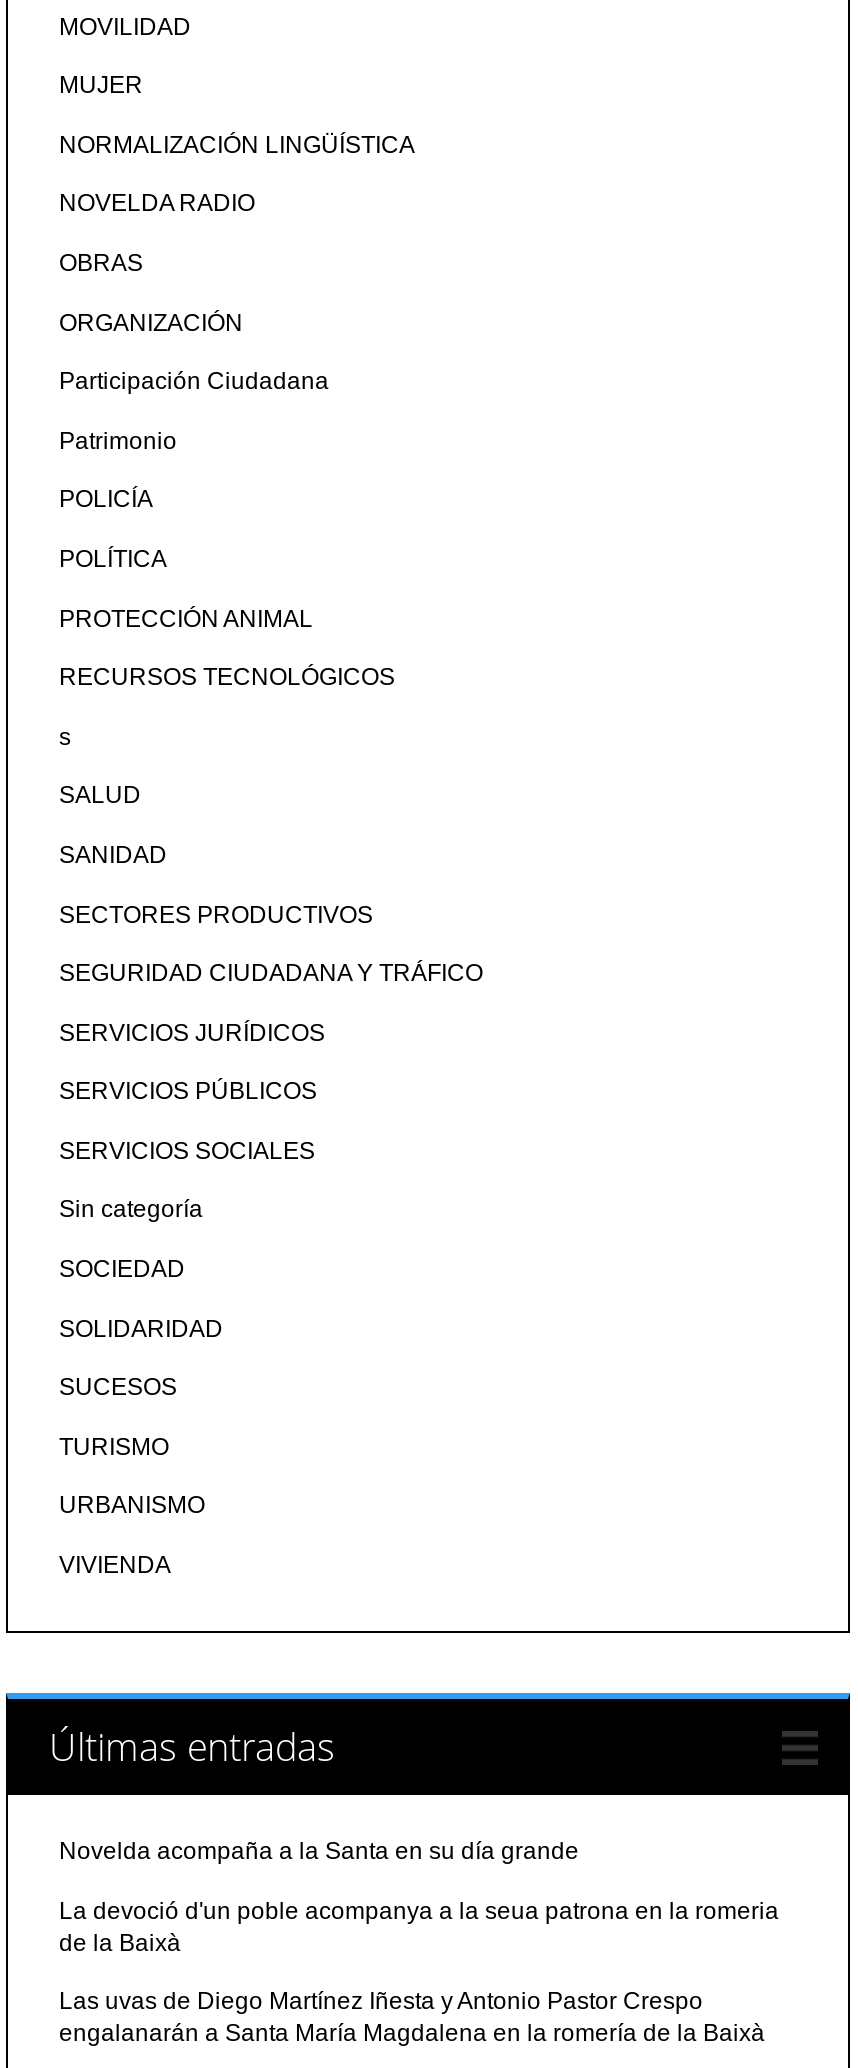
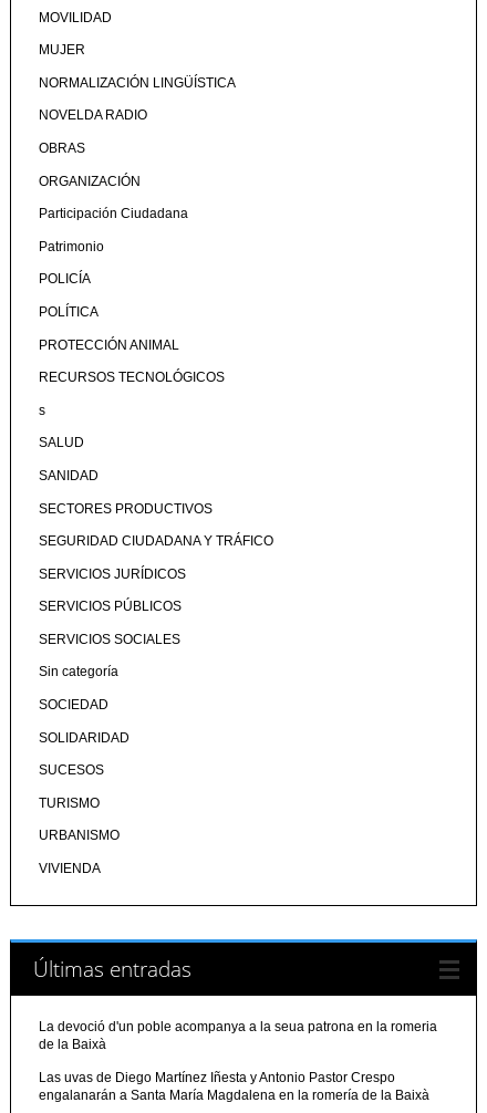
[59,1837,579,1865] Novelda acompaña a la Santa en su día grande -> none

